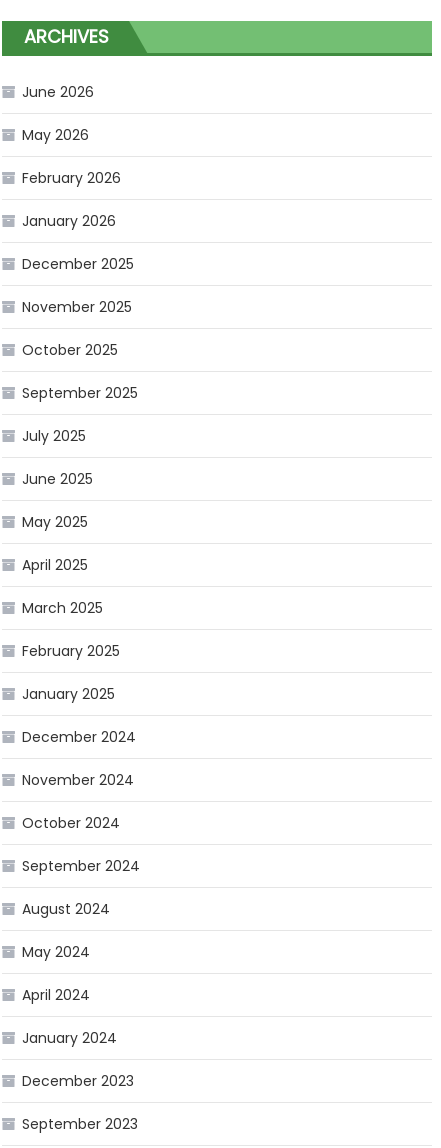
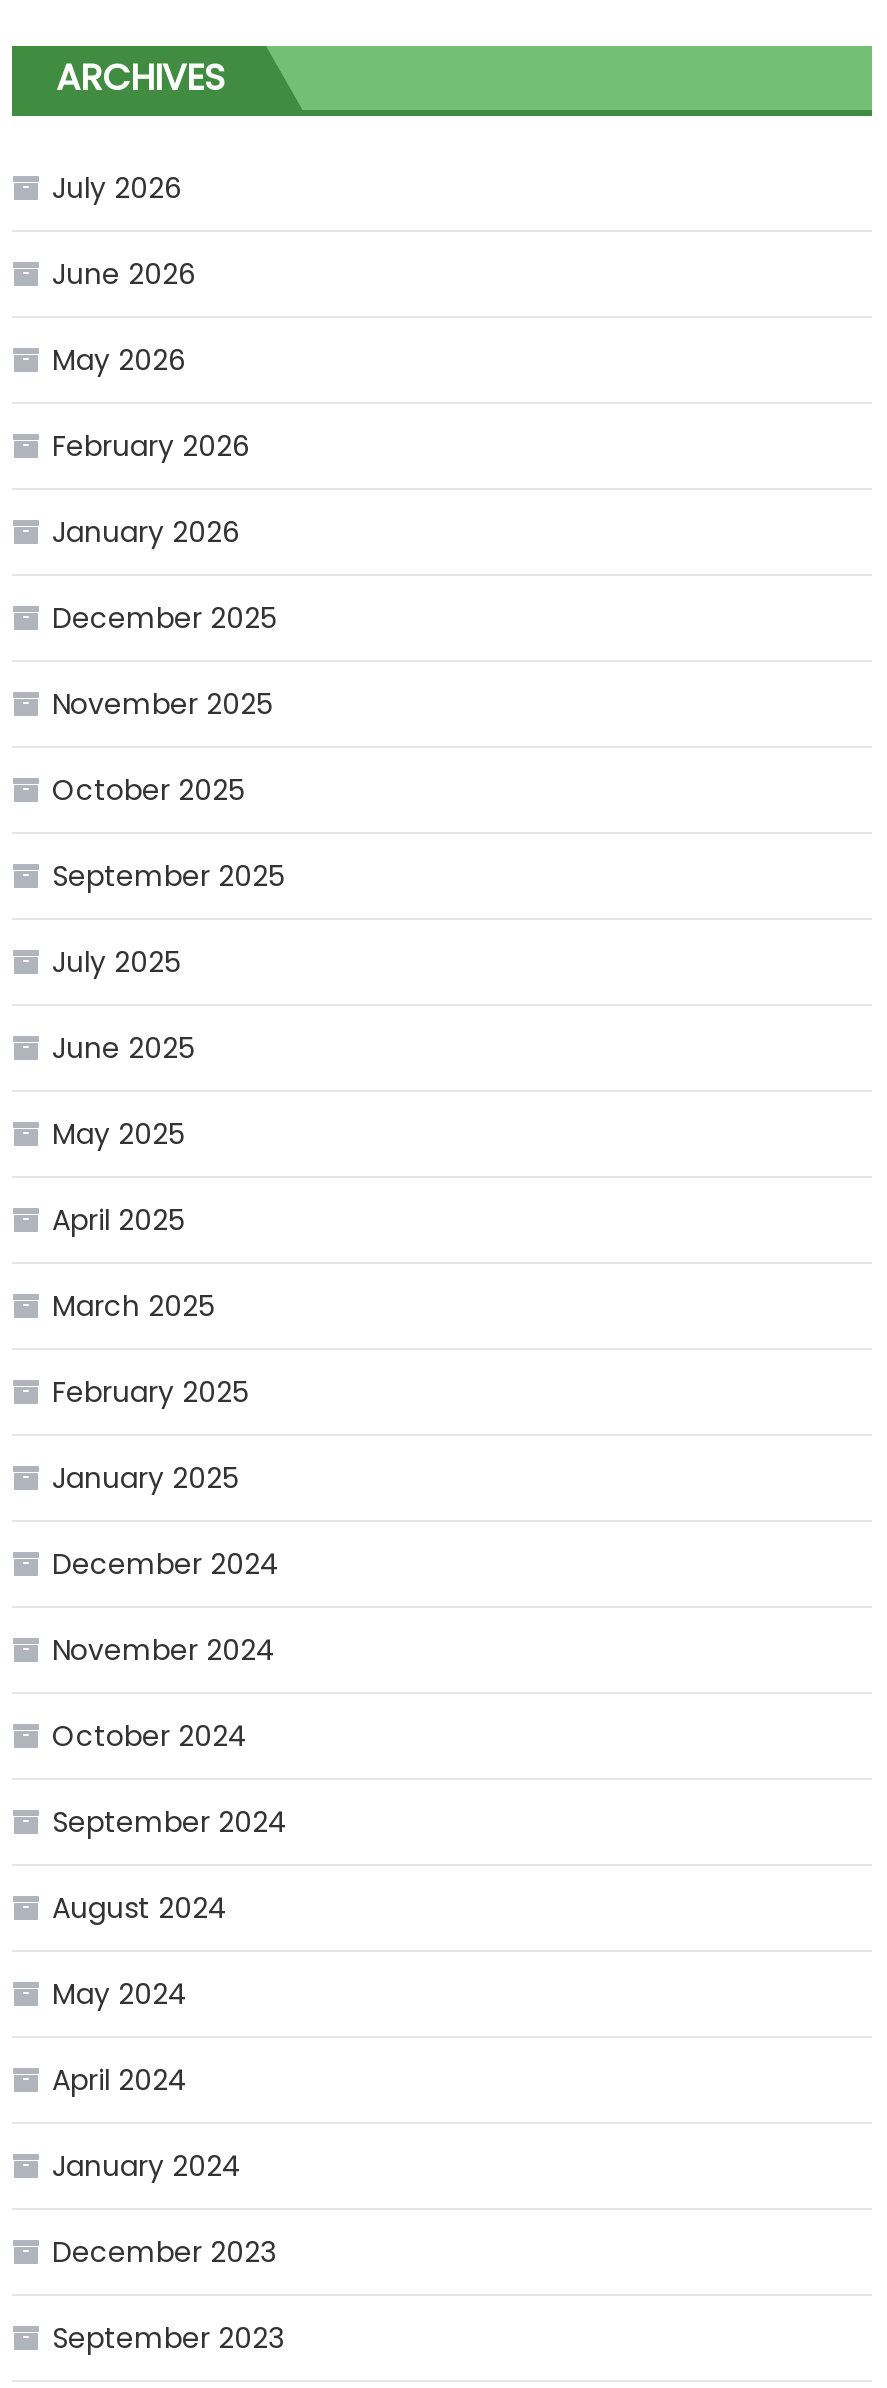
none -> [52,169,182,209] July 2026

